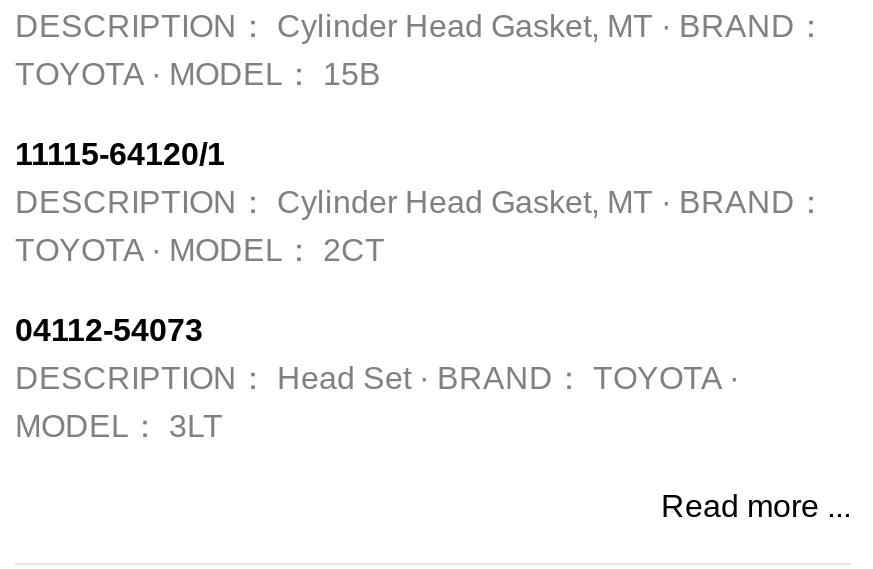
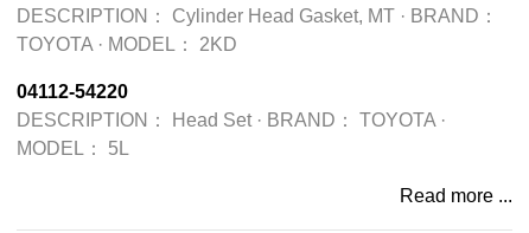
[15,57,827,347] TOYOTA · MODEL： 15B | 11115-64120/1 | DESCRIPTION： Cylinder Head Gasket, MT · BRAND： | TOYOTA · MODEL： 2CT | 04112-54073 -> [17,34,237,102] TOYOTA · MODEL： 2KD | 04112-54220
[15,409,223,443] MODEL： 3LT -> [17,138,129,158] MODEL： 5L

